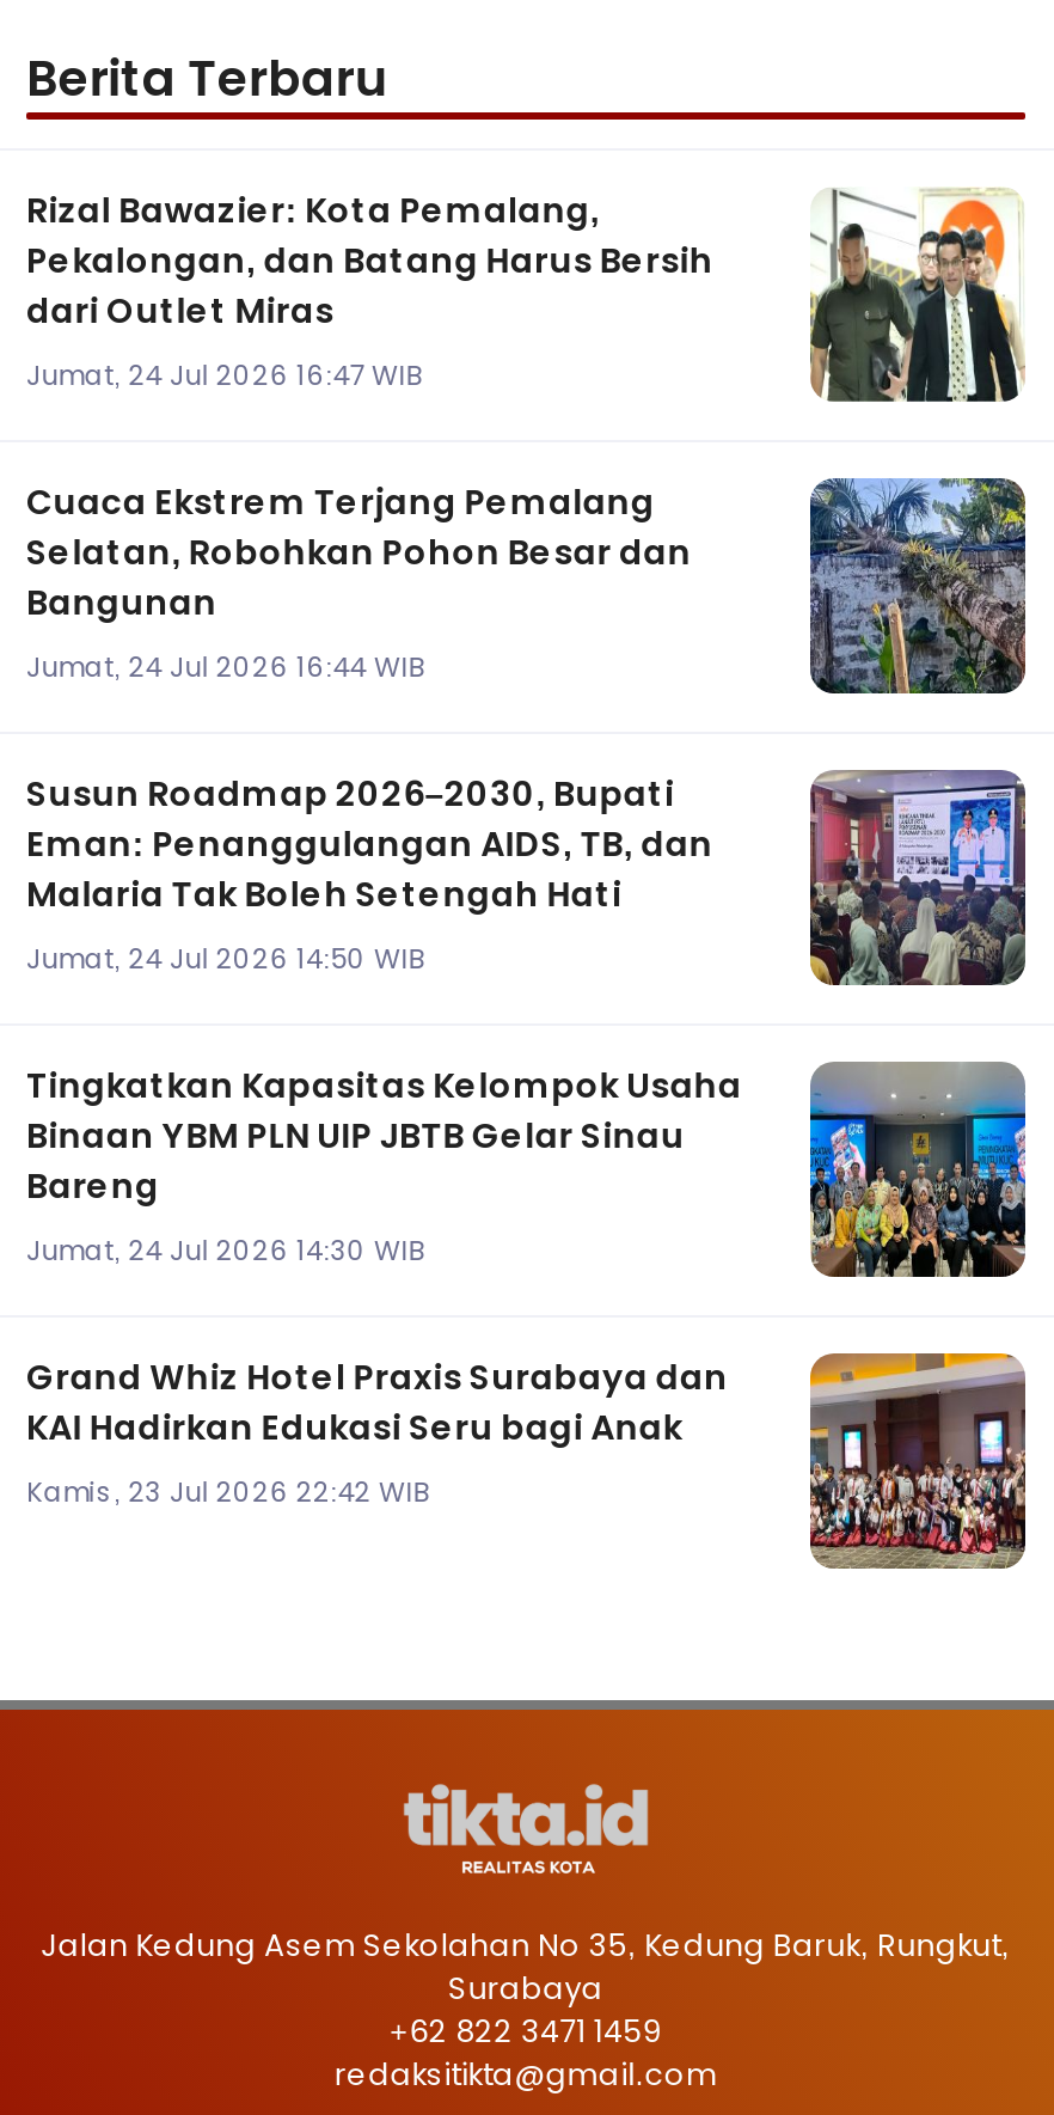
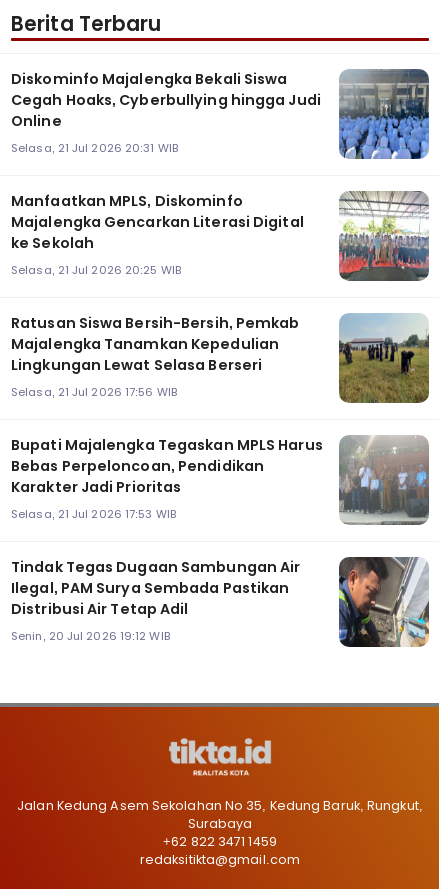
[26,187,1025,404] [image] | Rizal Bawazier: Kota Pemalang, | Pekalongan, dan Batang Harus Bersih | dari Outlet Miras -> [11,68,430,160] [image] | Diskominfo Majalengka Bekali Siswa | Cegah Hoaks, Cyberbullying hingga Judi | Online
[26,357,420,396] Jumat, 24 Jul 2026 16:47 WIB -> [11,140,178,156] Selasa, 21 Jul 2026 20:31 WIB
[26,479,691,627] Cuaca Ekstrem Terjang Pemalang | Selatan, Robohkan Pohon Besar dan | Bangunan -> [11,191,304,253] Manfaatkan MPLS, Diskominfo | Majalengka Gencarkan Literasi Digital | ke Sekolah
[808,478,1028,693] [image] -> [338,190,429,281] [image]
[26,649,423,687] Jumat, 24 Jul 2026 16:44 WIB -> [11,262,181,278] Selasa, 21 Jul 2026 20:25 WIB
[26,771,713,919] Susun Roadmap 2026–2030, Bupati | Eman: Penanggulangan AIDS, TB, dan | Malaria Tak Boleh Setengah Hati -> [11,313,299,375] Ratusan Siswa Bersih-Bersih, Pemkab | Majalengka Tanamkan Kepedulian | Lingkungan Lewat Selasa Berseri
[810,770,1028,985] [image] -> [339,313,429,403] [image]
[26,941,423,979] Jumat, 24 Jul 2026 14:50 WIB -> [11,384,177,400] Selasa, 21 Jul 2026 17:56 WIB
[26,1062,1028,1277] [image] | Tingkatkan Kapasitas Kelompok Usaha | Binaan YBM PLN UIP JBTB Gelar Sinau | Bareng -> [11,435,430,525] [image] | Bupati Majalengka Tegaskan MPLS Harus | Bebas Perpeloncoan, Pendidikan | Karakter Jadi Prioritas
[26,1233,423,1271] Jumat, 24 Jul 2026 14:30 WIB -> [11,506,176,522] Selasa, 21 Jul 2026 17:53 WIB
[26,1351,1028,1571] [image] | Grand Whiz Hotel Praxis Surabaya dan | KAI Hadirkan Edukasi Seru bagi Anak -> [11,556,430,648] [image] | Tindak Tegas Dugaan Sambungan Air | Ilegal, PAM Surya Sembada Pastikan | Distribusi Air Tetap Adil
[26,1474,427,1512] Kamis, 23 Jul 2026 22:42 WIB -> [11,628,170,644] Senin, 20 Jul 2026 19:12 WIB

